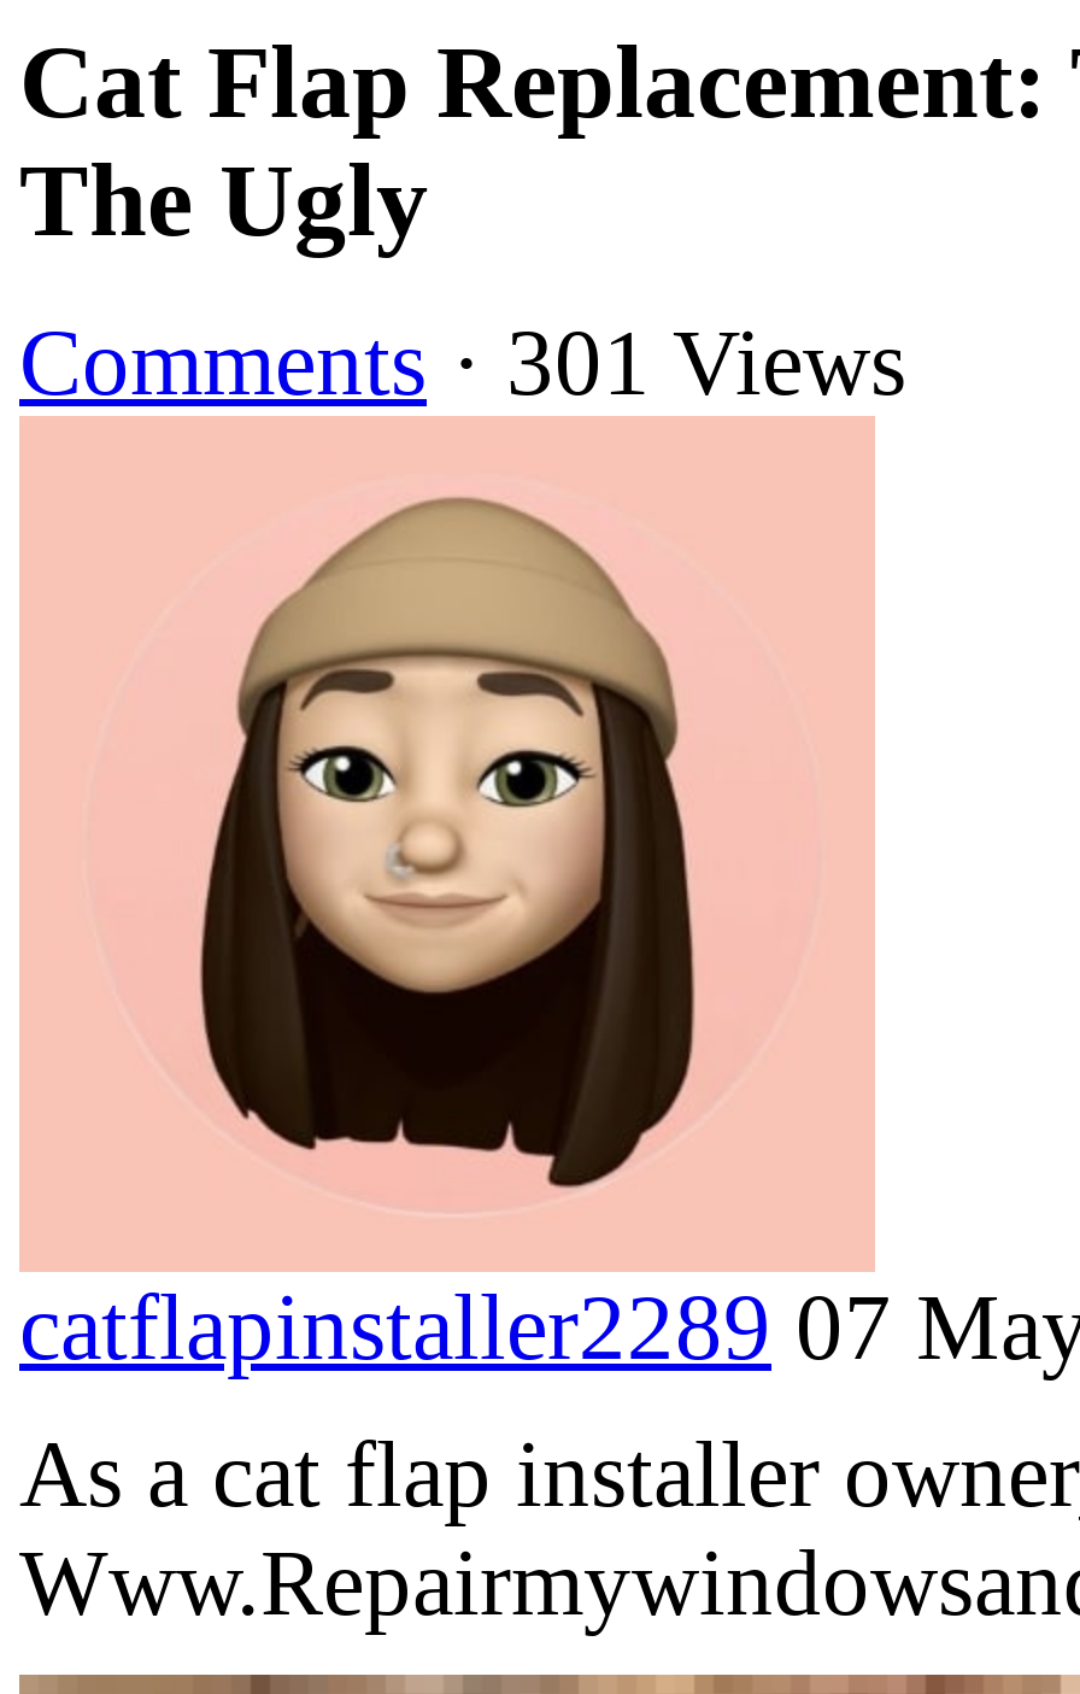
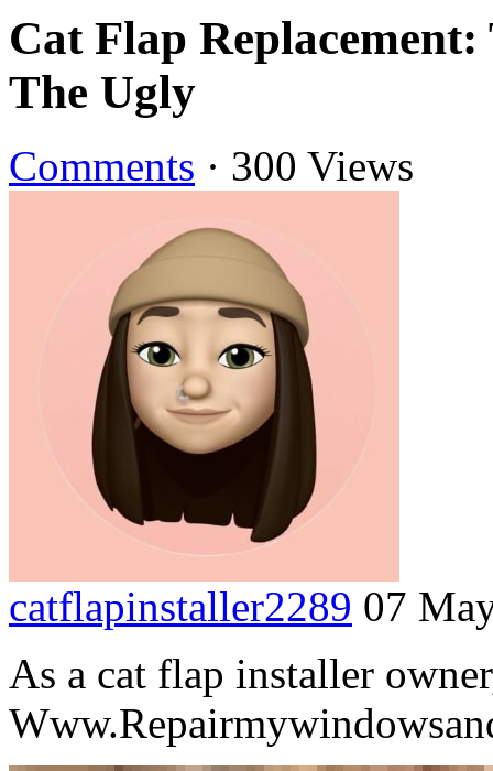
[19,309,906,413] Comments · 301 Views -> [9,142,414,189] Comments · 300 Views

